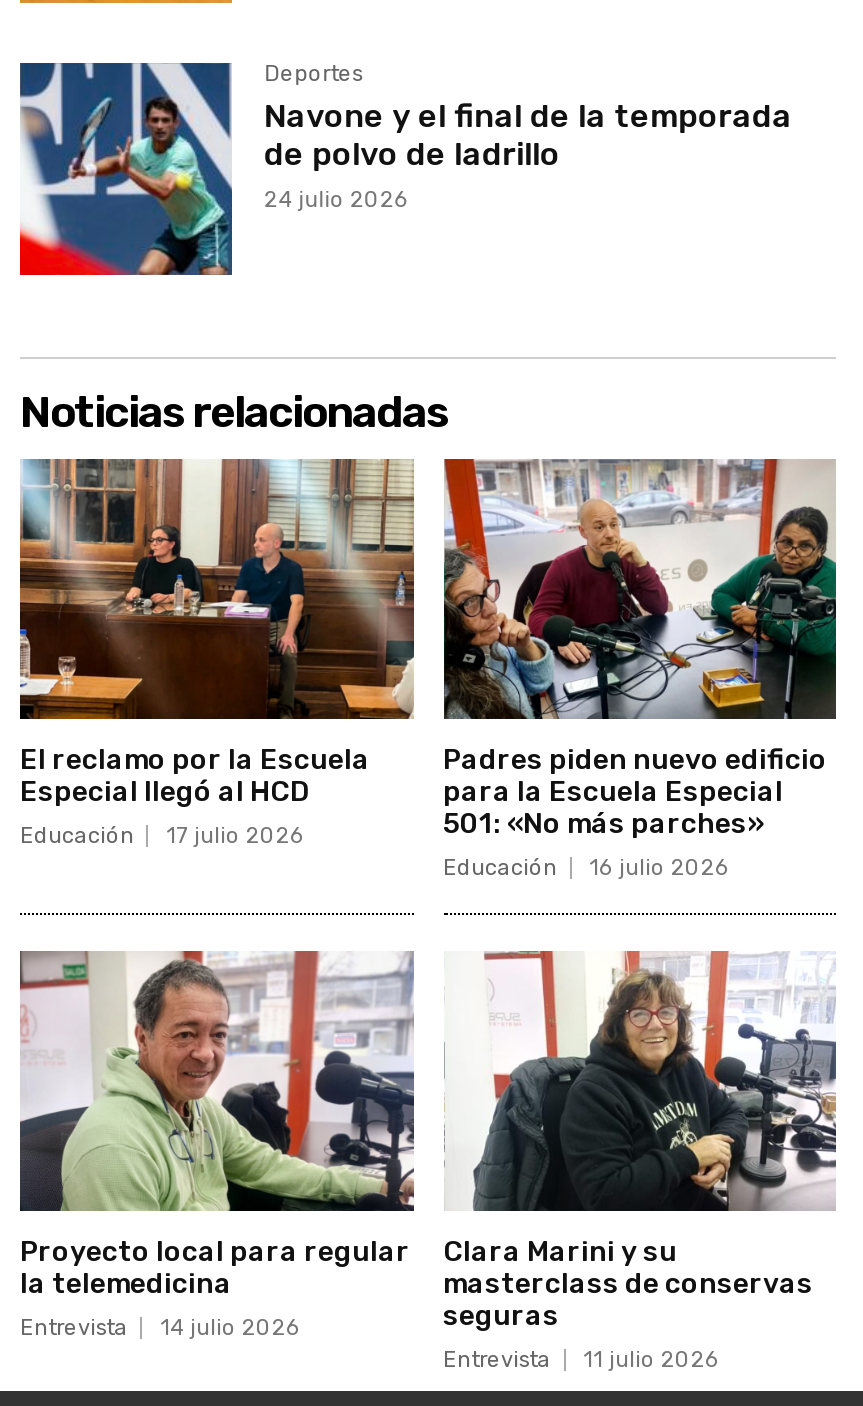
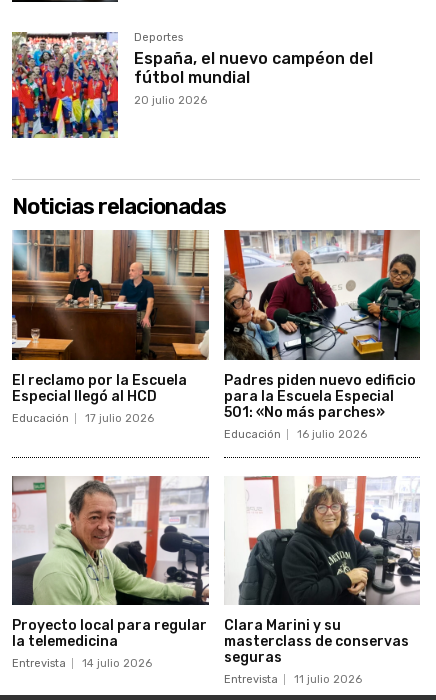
[18,60,792,278] [image] | Navone y el final de la temporada | de polvo de ladrillo | 24 julio 2026 -> [11,31,373,139] [image] | España, el nuevo campéon del | fútbol mundial | 20 julio 2026

